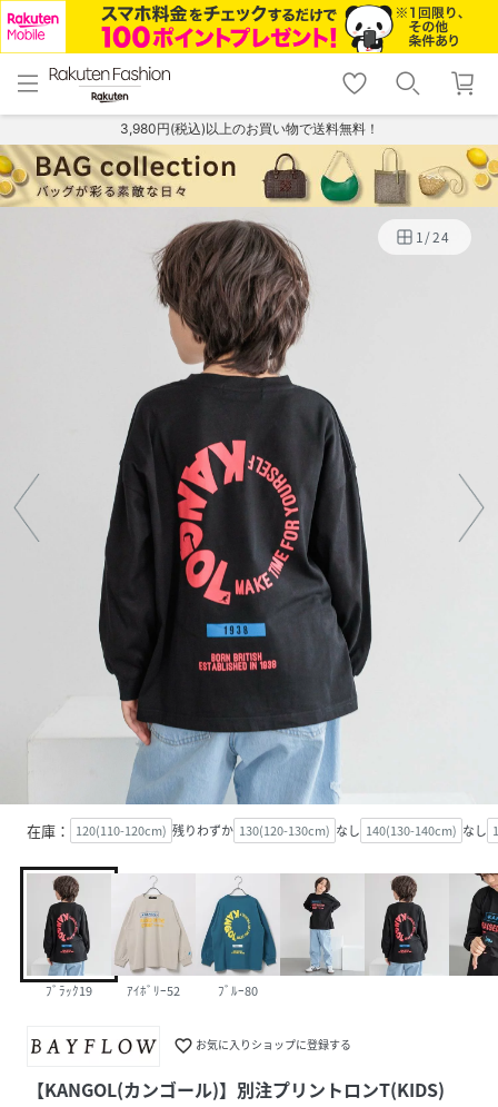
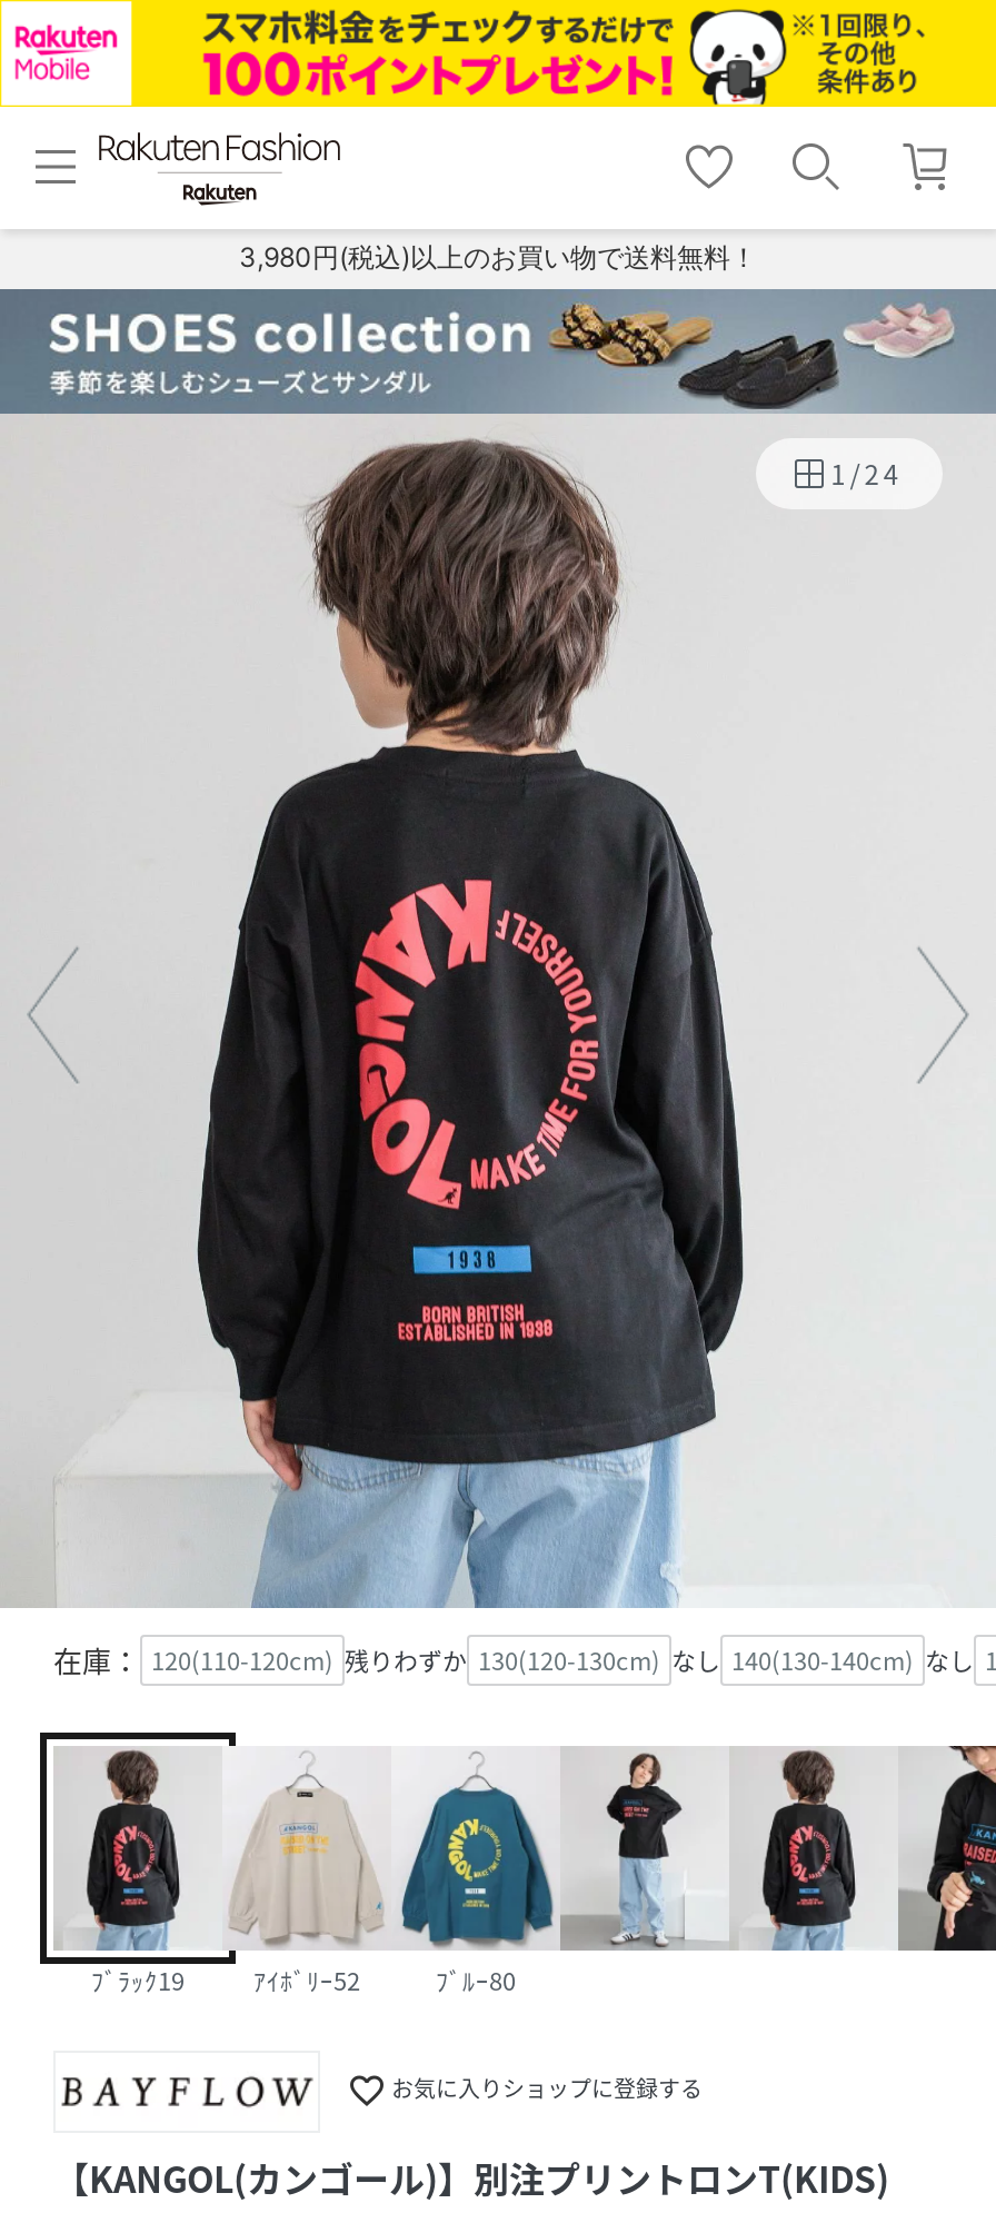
[3,145,495,207] [image] -> [7,287,989,416] [image]

